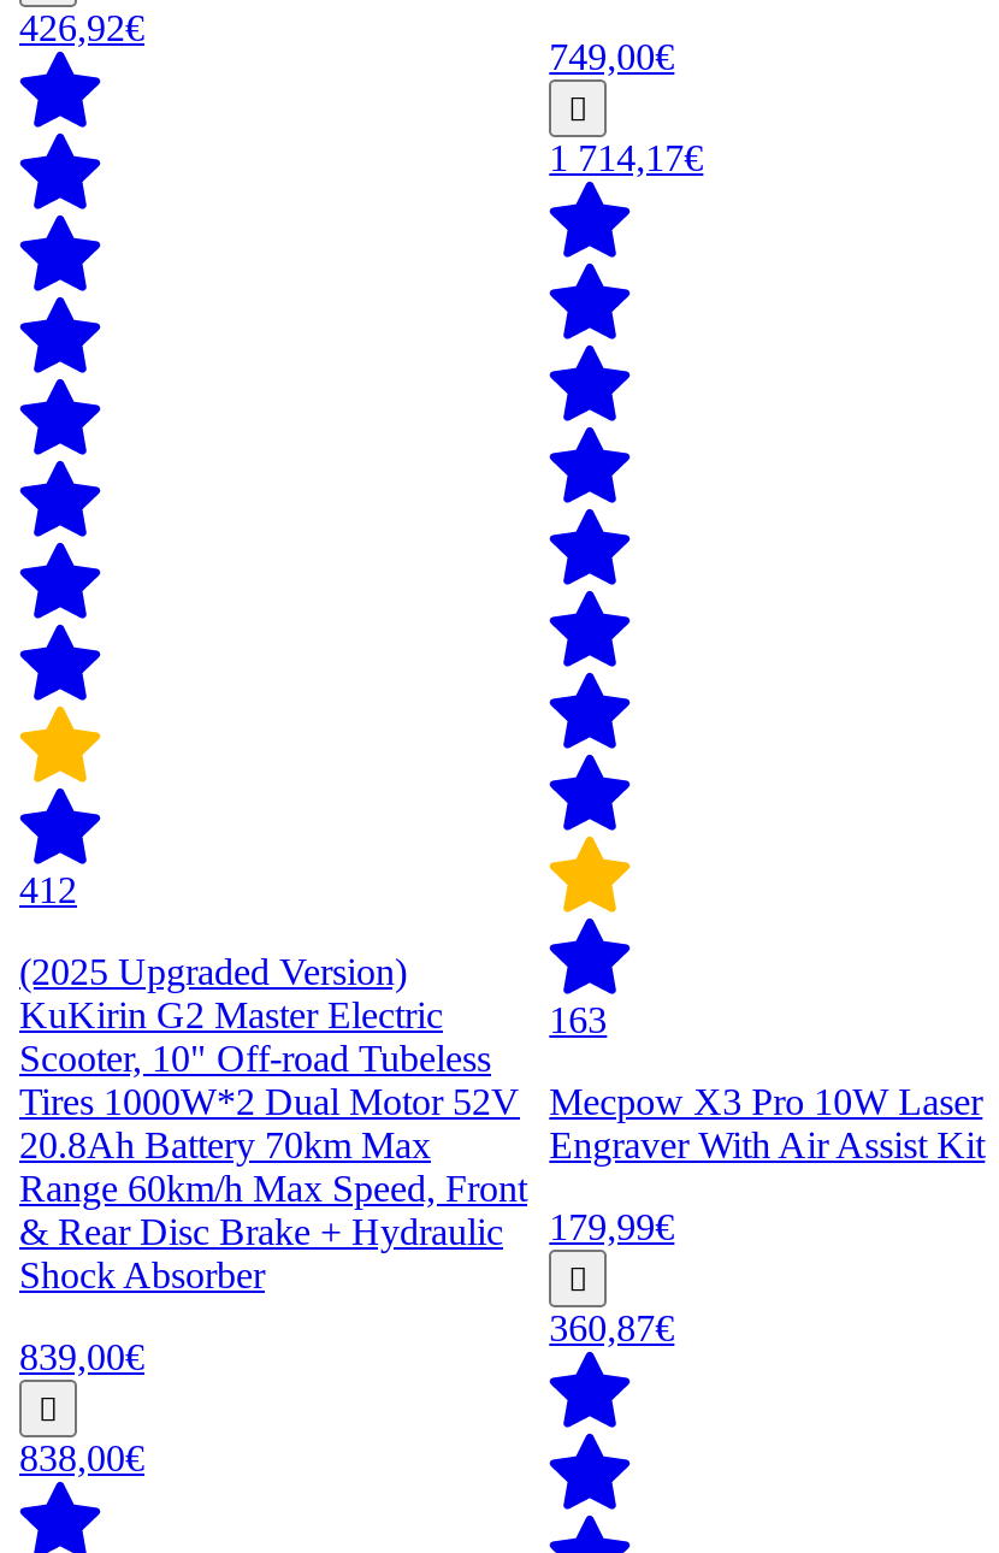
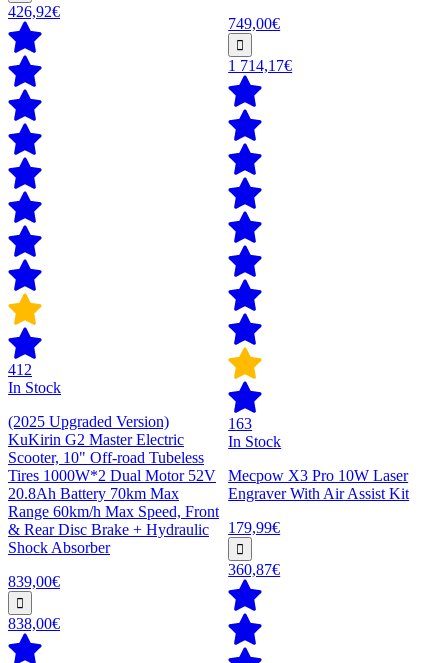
none -> [8,379,61,396] In Stock
none -> [228,433,281,450] In Stock

